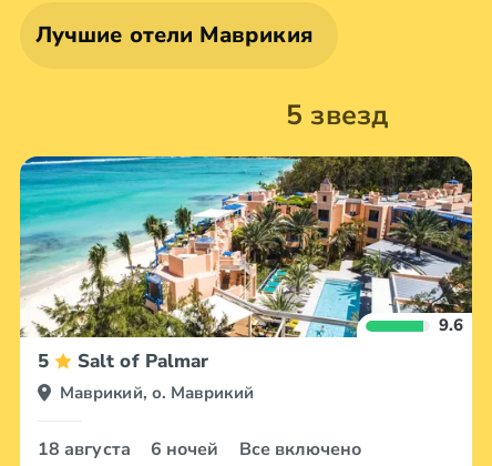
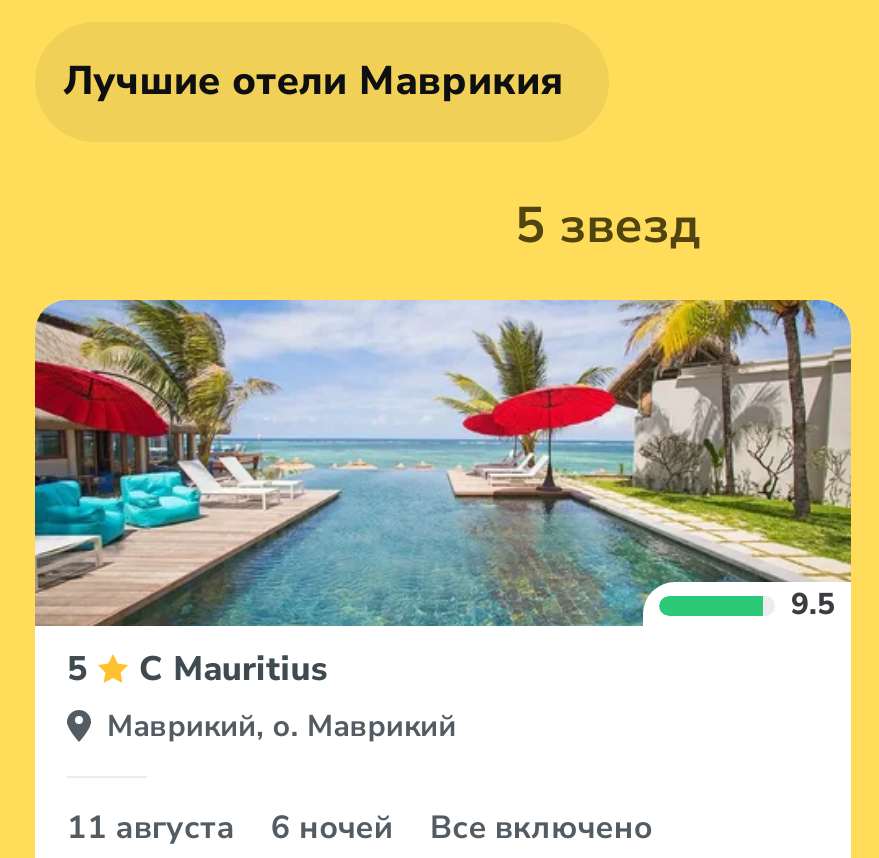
[19,155,473,338] [image] | 9.6 -> [33,298,853,628] [image] | 9.5
[78,348,209,374] Salt of Palmar -> [139,646,327,692] C Mauritius
[38,437,362,462] 18 августа 6 ночей Все включено -> [67,806,652,850] 11 августа 6 ночей Все включено

